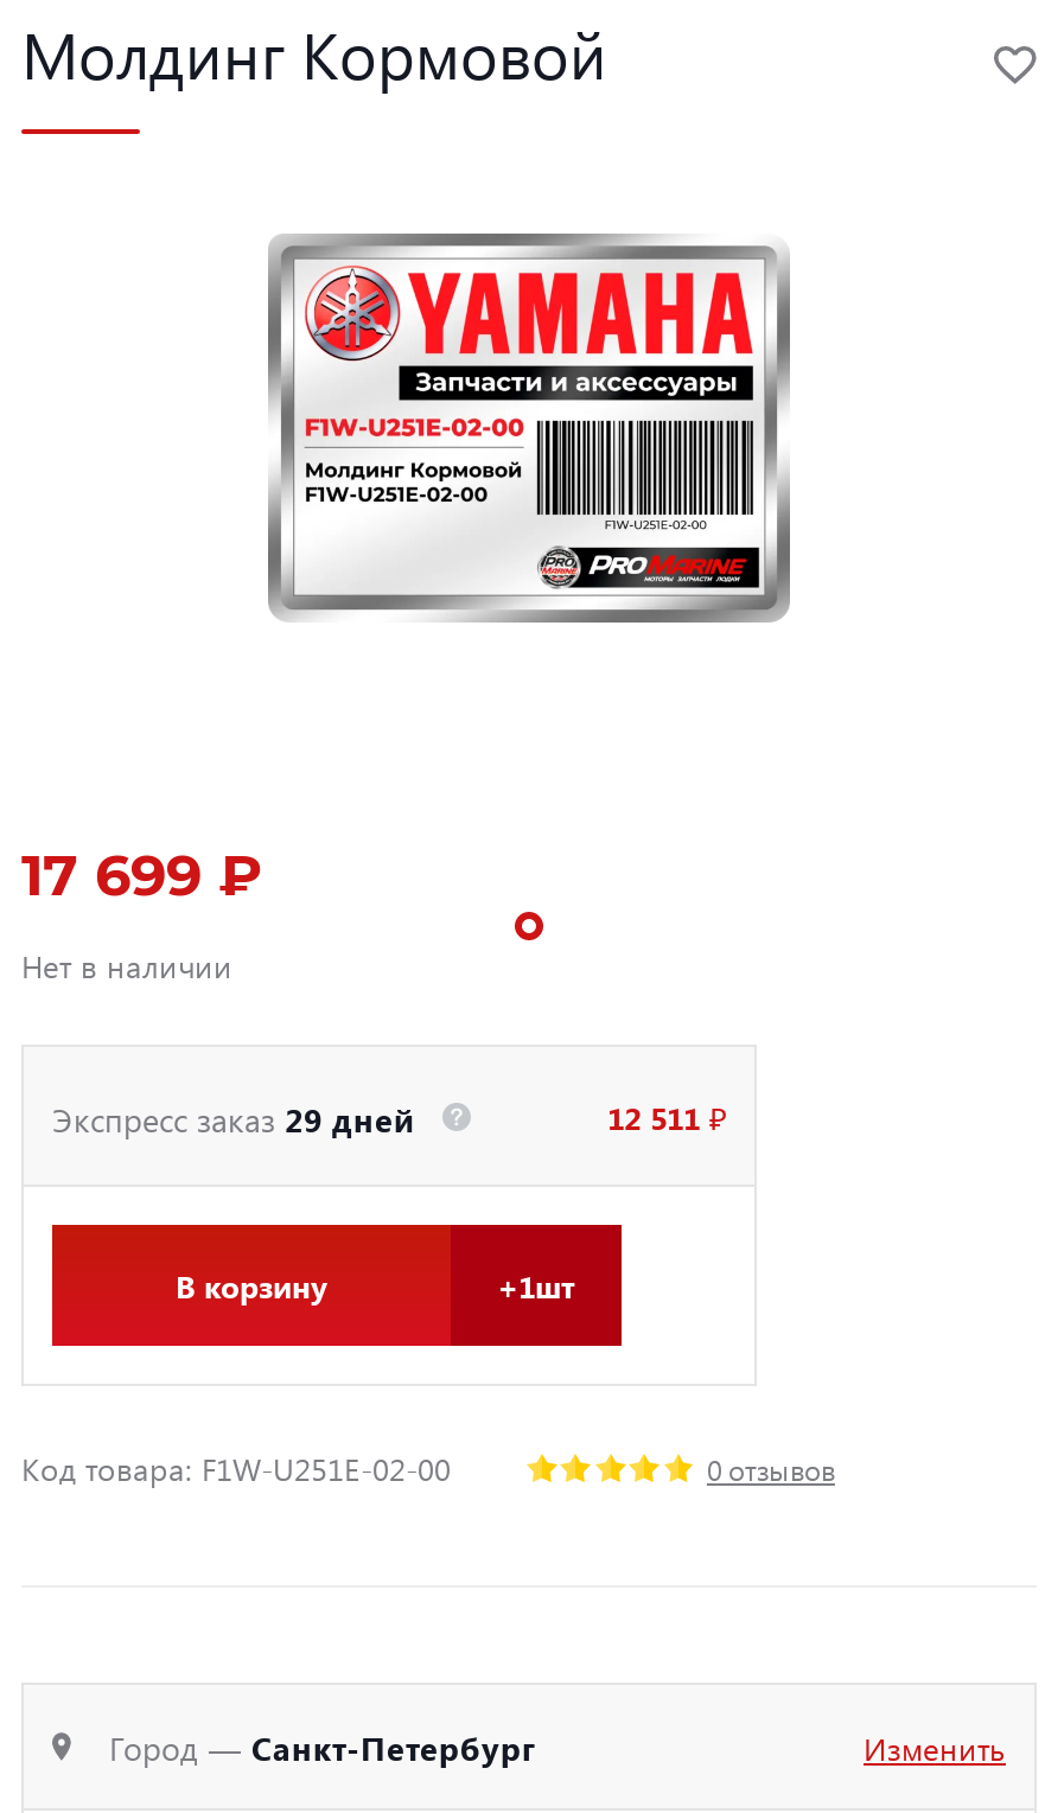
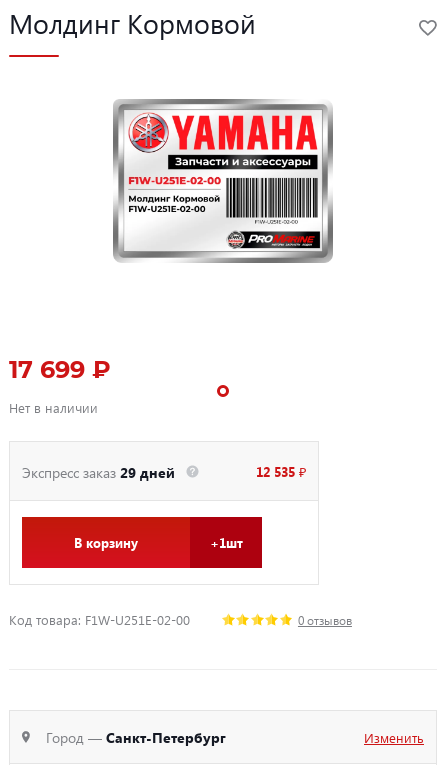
[607,1096,726,1136] 12 511 ₽ -> [256,462,306,479] 12 535 ₽

